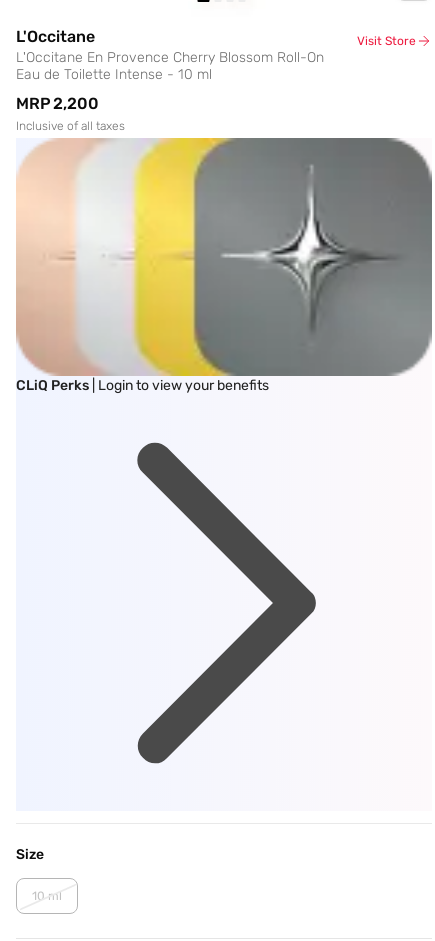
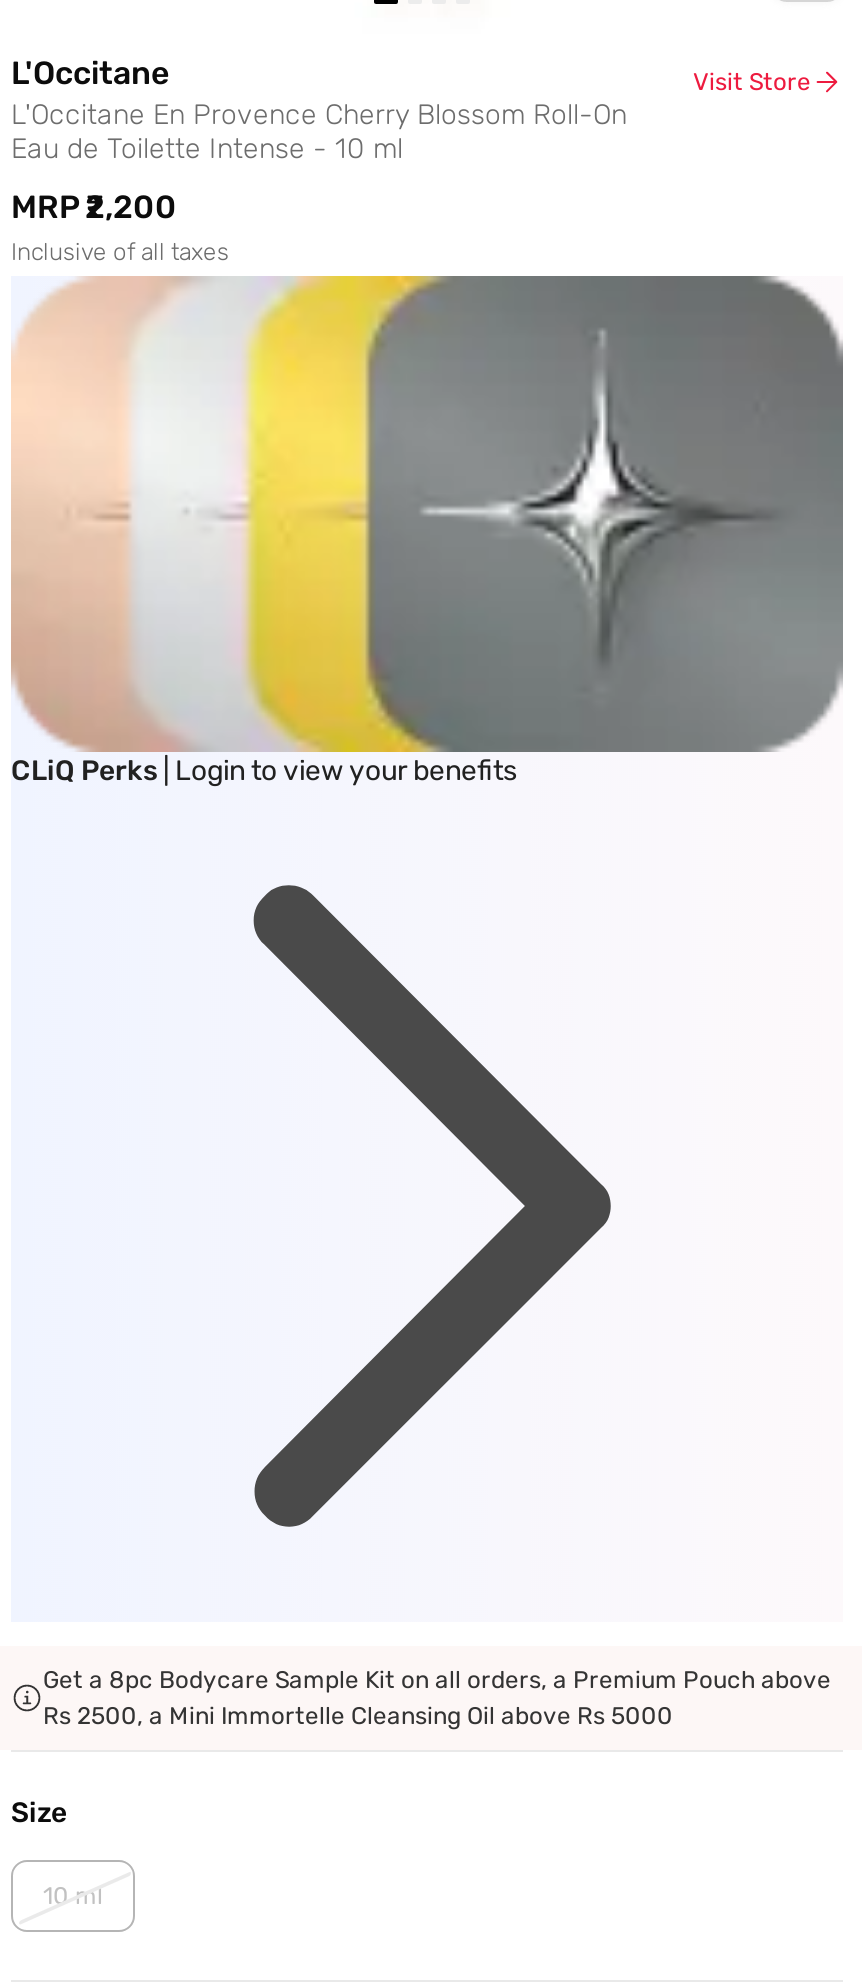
none -> [43,1666,831,1730] Get a 8pc Bodycare Sample Kit on all orders, a Premium Pouch above | Rs 2500, a Mini Immortelle Cleansing Oil above Rs 5000

